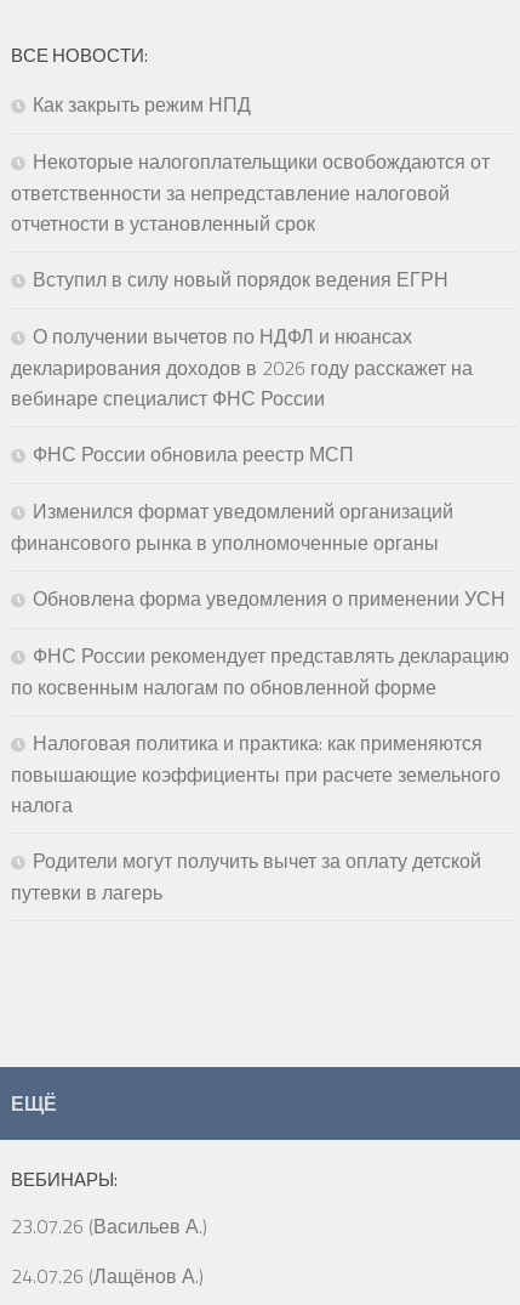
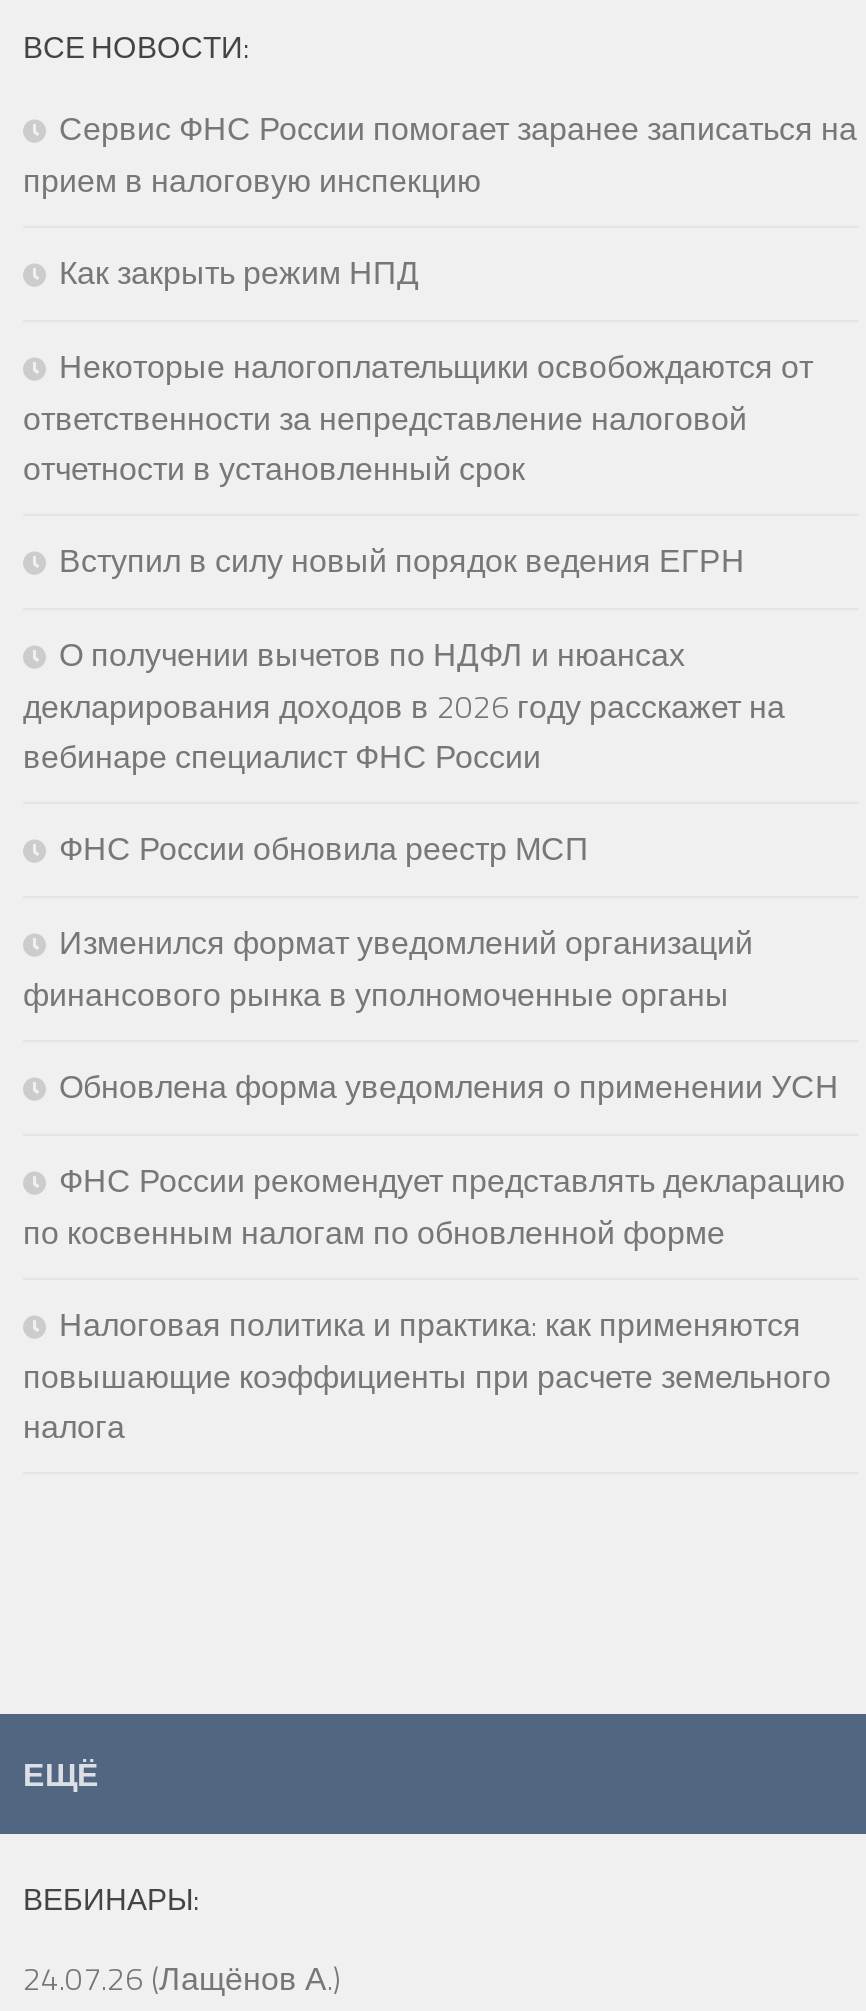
none -> [23,103,857,203] Сервис ФНС России помогает заранее записаться на | прием в налоговую инспекцию
moved [11,89,509,819] -> [23,247,845,1449]: Как закрыть режим НПД | Некоторые налогоплательщики освобождаются от | ответственности за непредставление налоговой | ... | повышающие коэффициенты при расчете земельного | налога
[11,846,481,906] Родители могут получить вычет за оплату детской | путевки в лагерь -> none
[11,1212,207,1241] 23.07.26 (Васильев А.) -> none

